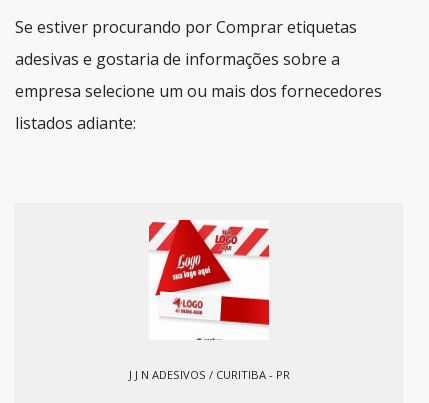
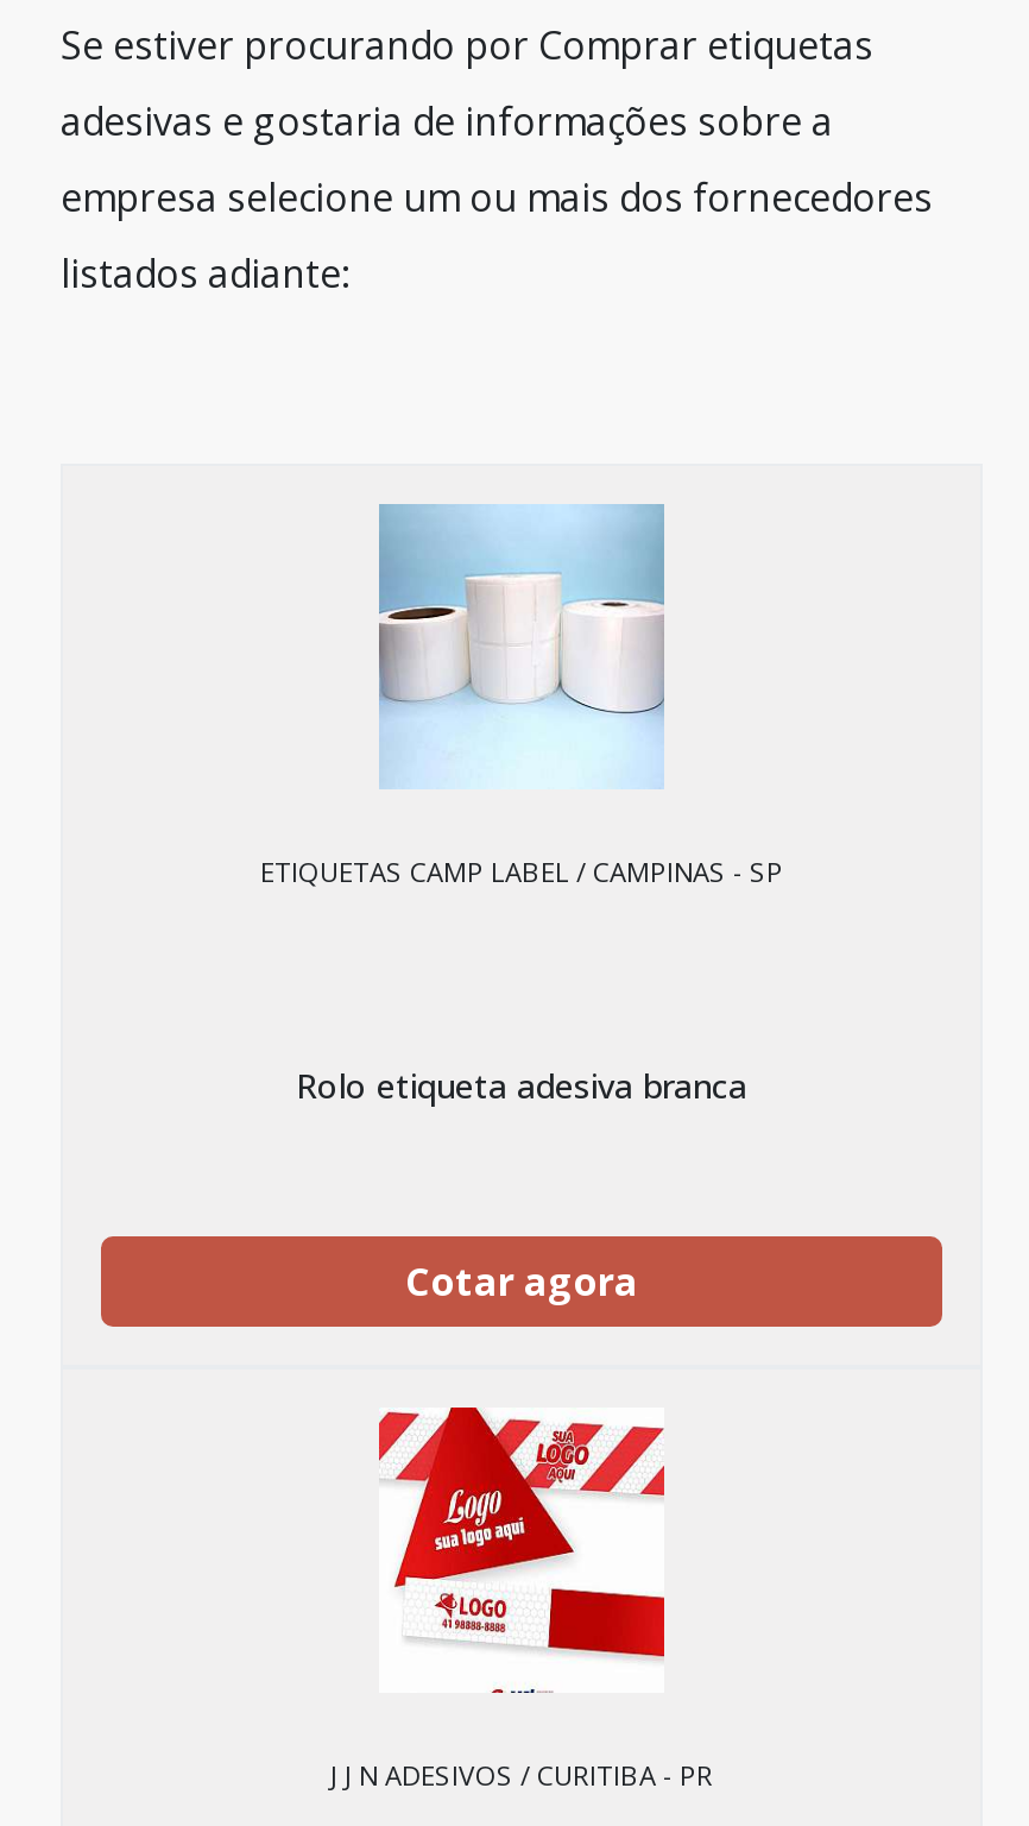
none -> [260,502,783,889] [image] | ETIQUETAS CAMP LABEL / CAMPINAS - SP
none -> [296,1063,747,1108] Rolo etiqueta adesiva branca
none -> [405,1255,638,1308] Cotar agora

